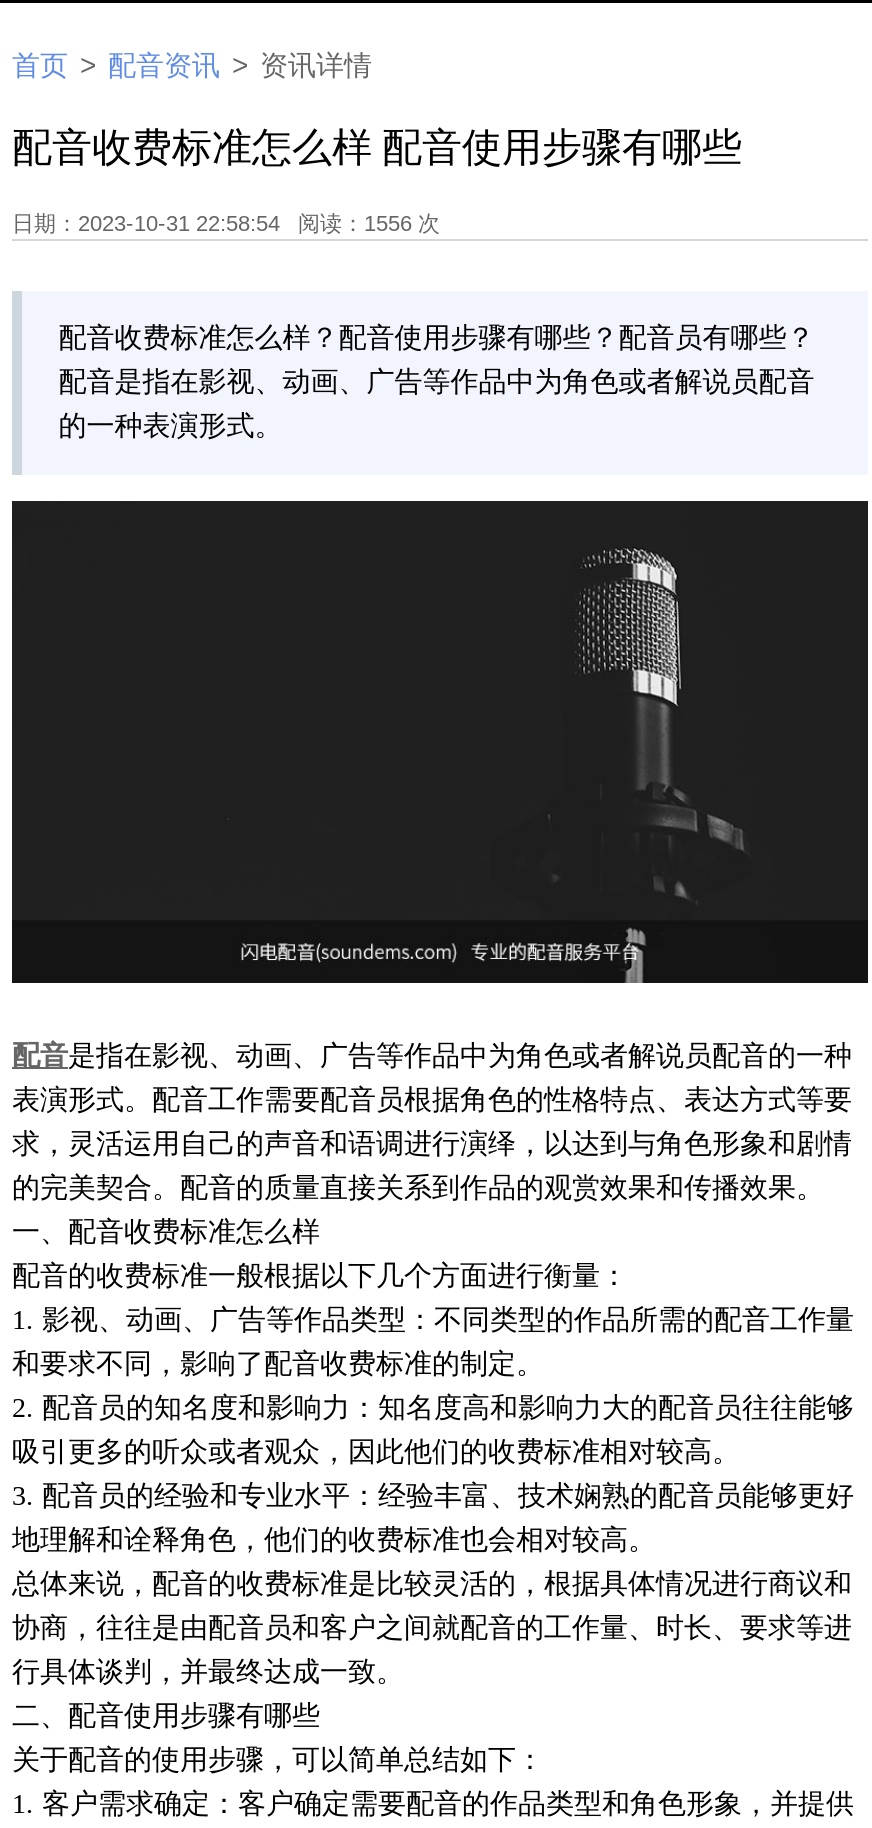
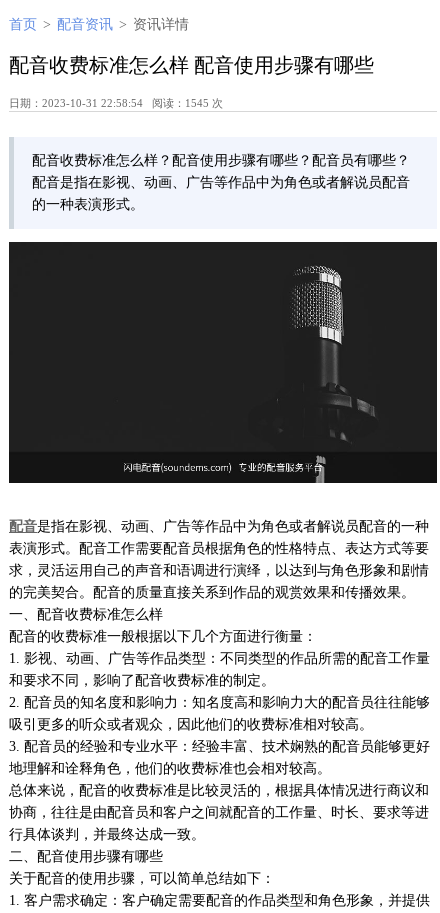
[12,211,440,235] 日期：2023-10-31 22:58:54 阅读：1556 次 -> [9,97,223,109] 日期：2023-10-31 22:58:54 阅读：1545 次

